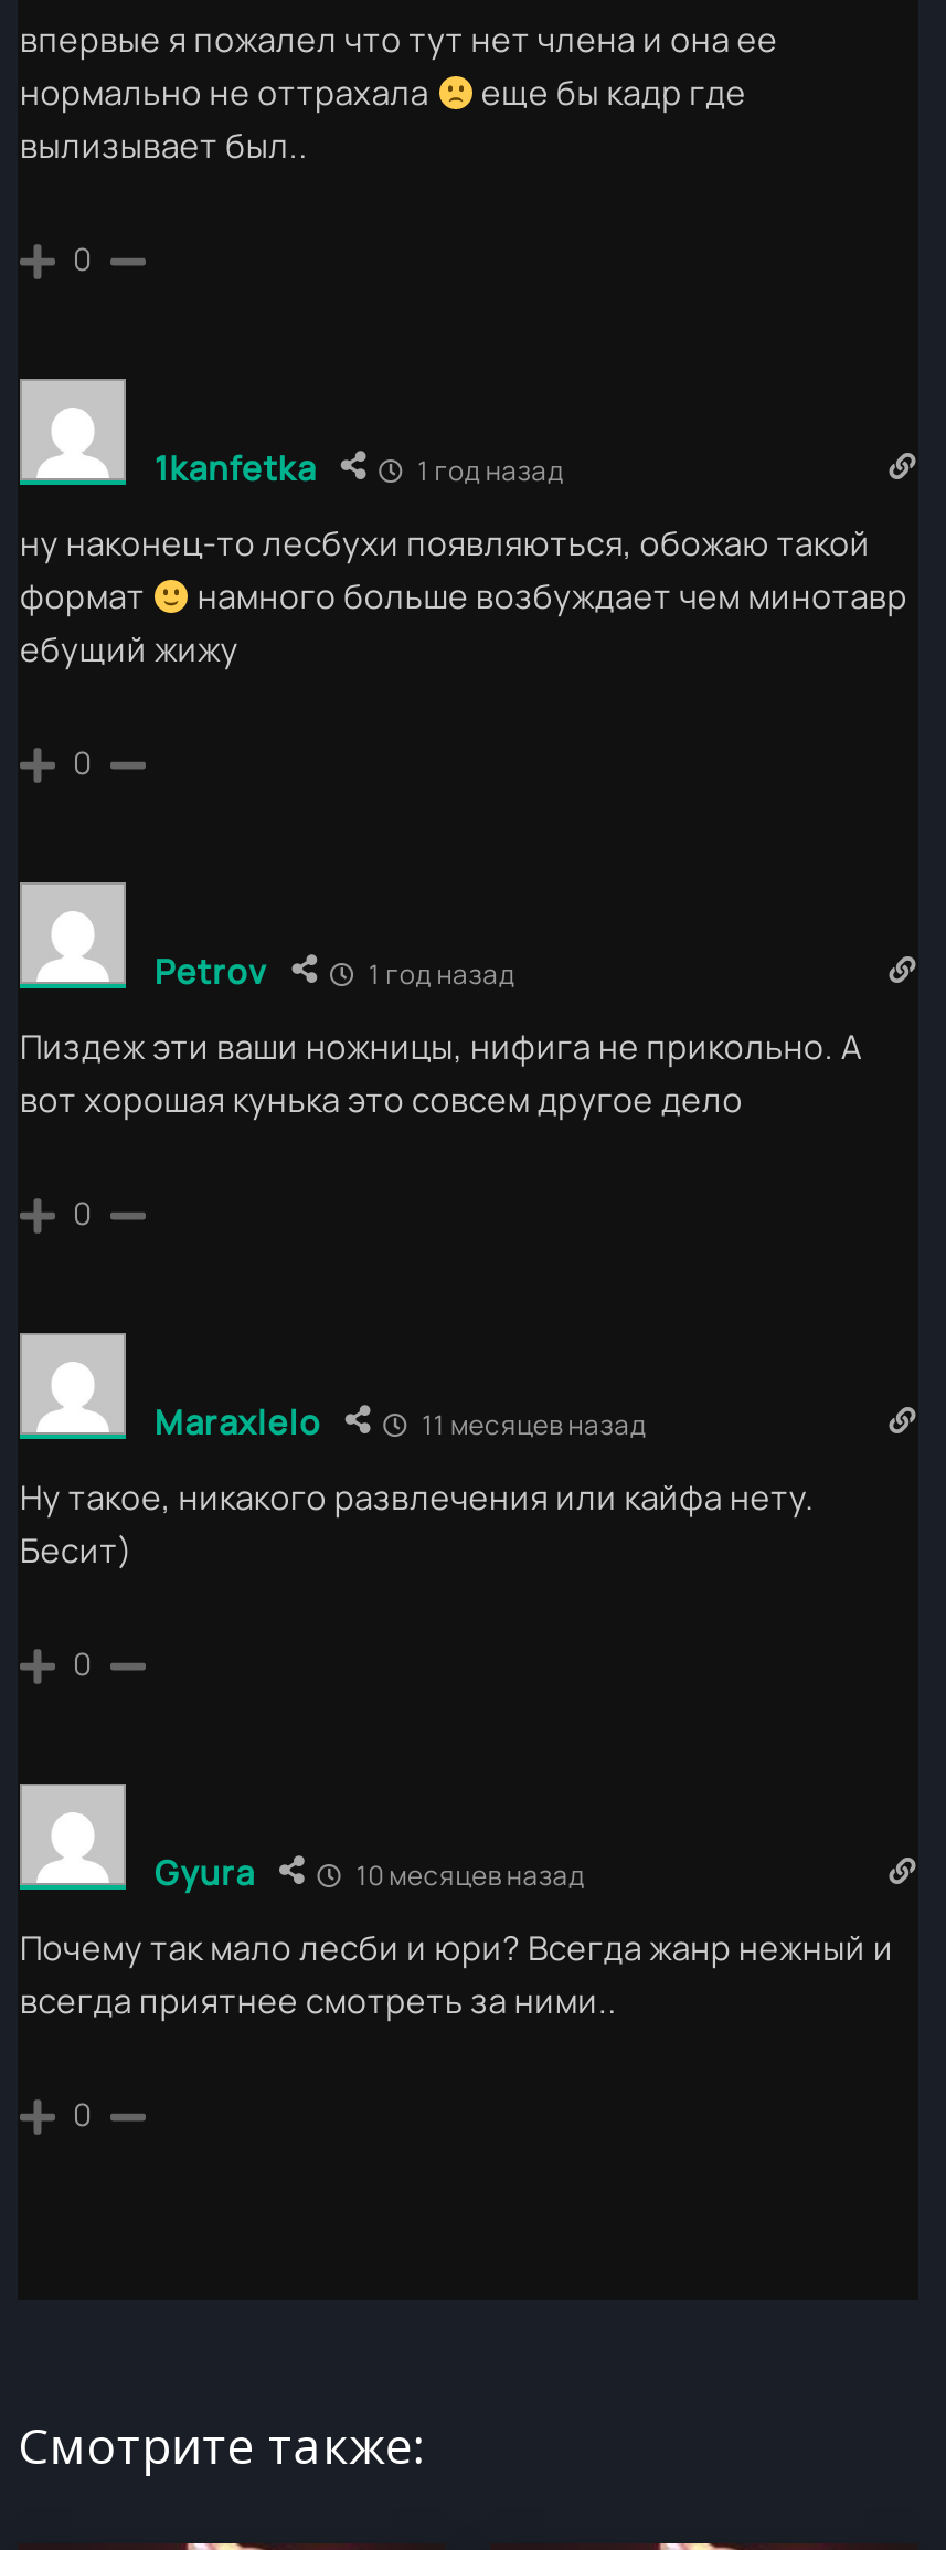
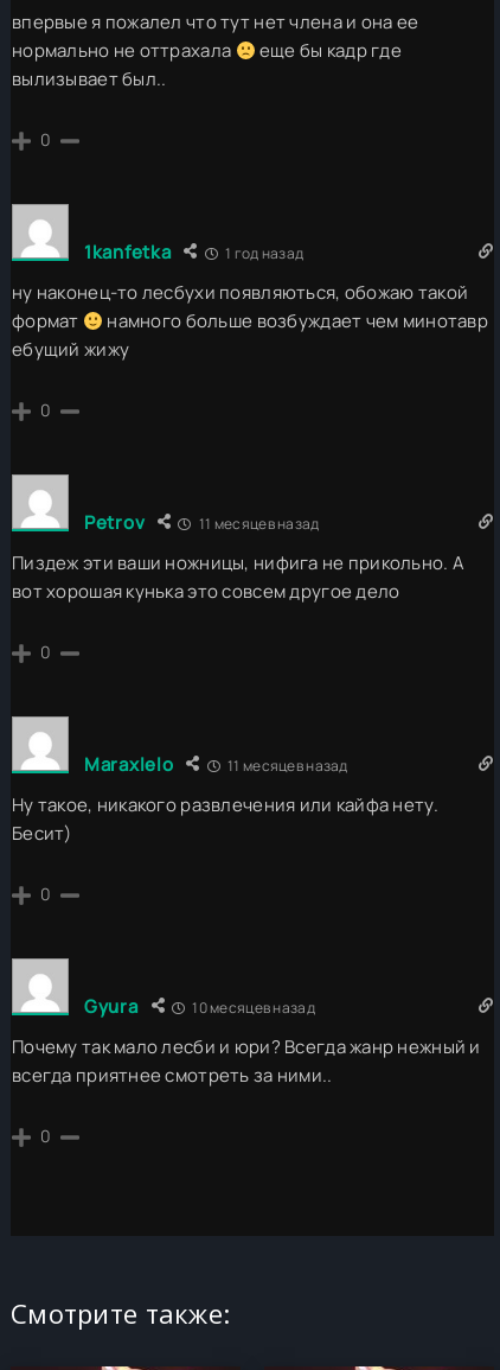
[364,955,515,993] 1 год назад -> [196,514,319,534] 11 месяцев назад

